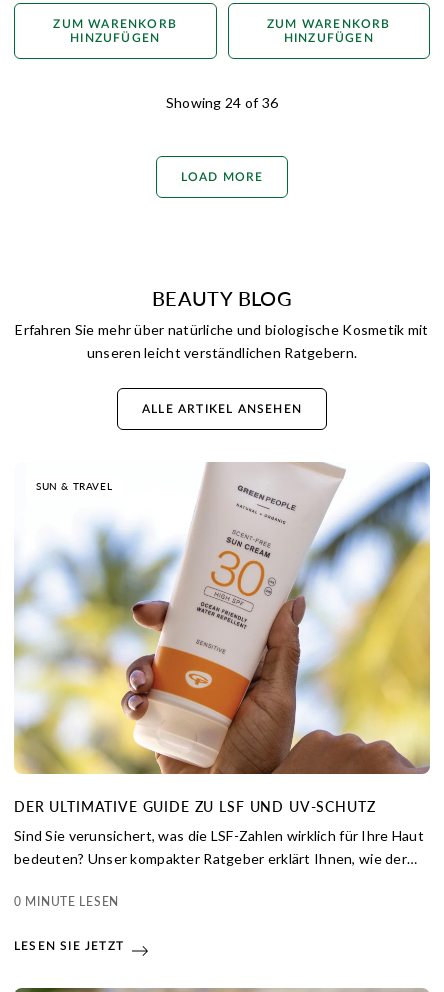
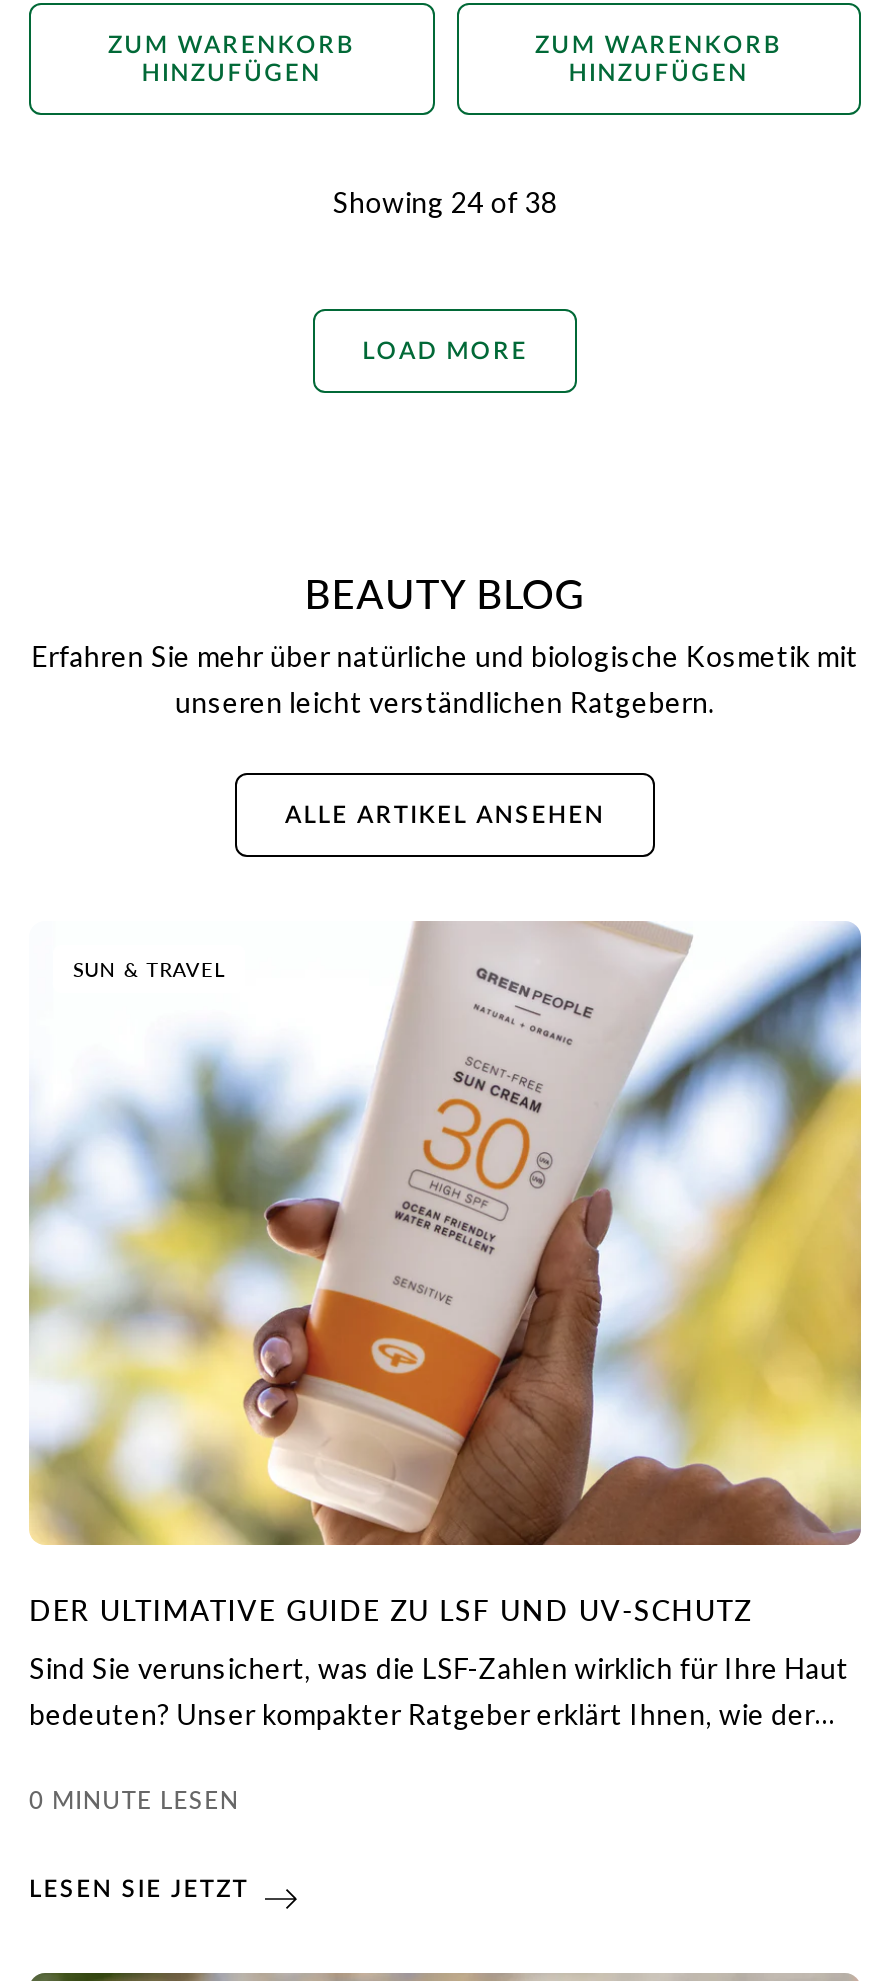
[166,94,278,111] Showing 24 of 36 -> [333,185,557,219] Showing 24 of 38

